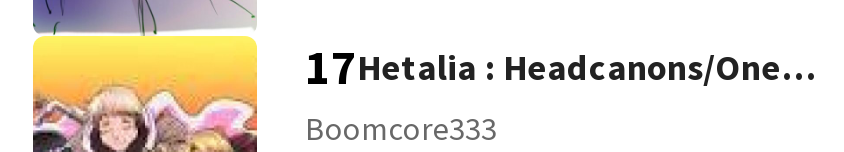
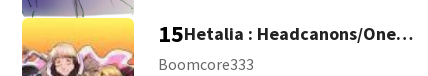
[305,36,781,98] 17Hetalia : Headcanons/One -> [158,18,396,49] 15Hetalia : Headcanons/One

